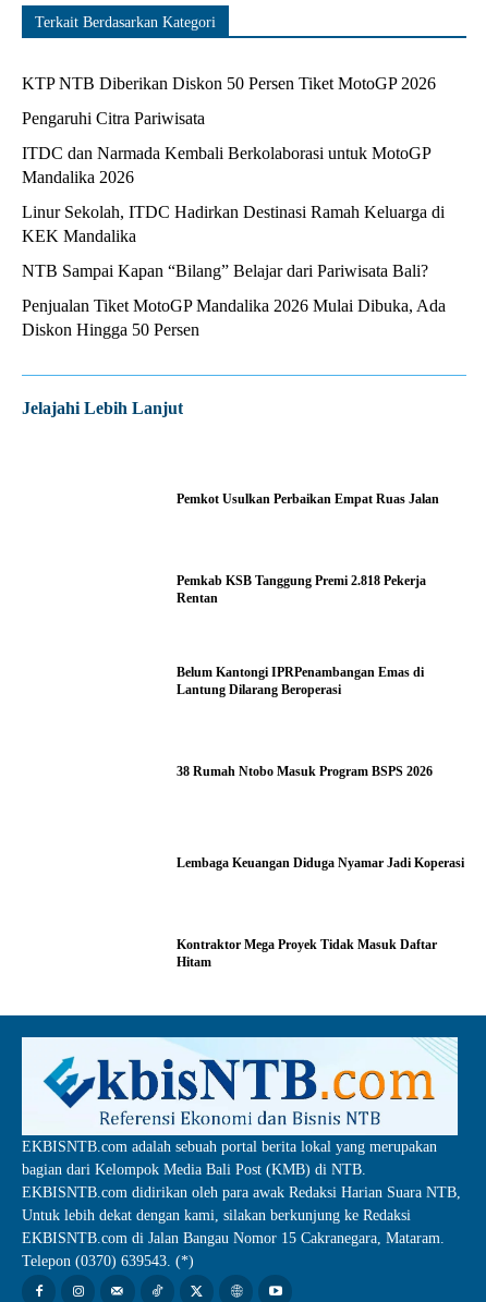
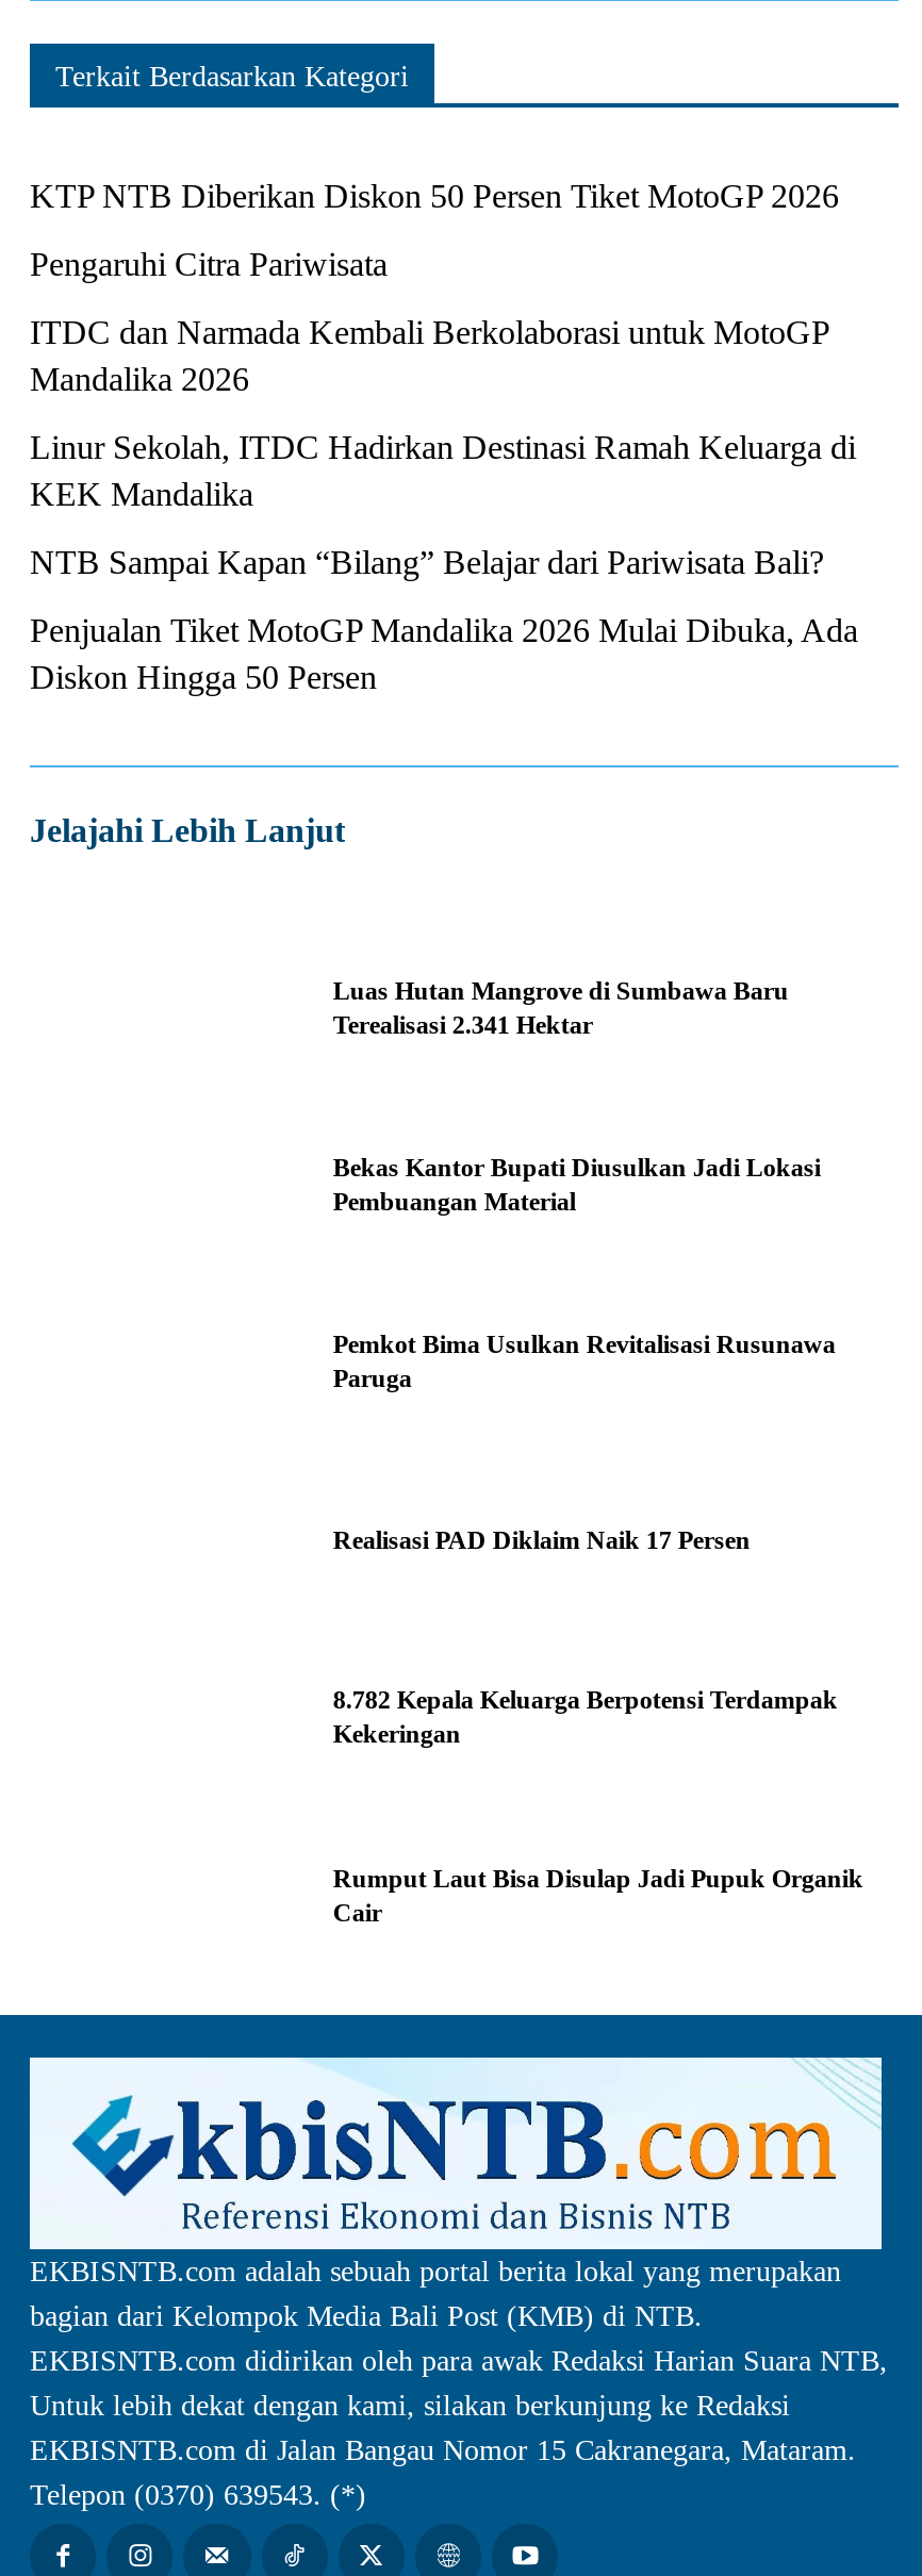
[177,491,440,506] Pemkot Usulkan Perbaikan Empat Ruas Jalan -> [333,975,789,1038] Luas Hutan Mangrove di Sumbawa Baru | Terealisasi 2.341 Hektar
[177,573,427,606] Pemkab KSB Tanggung Premi 2.818 Pekerja | Rentan -> [333,1152,821,1216] Bekas Kantor Bupati Diusulkan Jadi Lokasi | Pembuangan Material
[177,664,424,697] Belum Kantongi IPRPenambangan Emas di | Lantung Dilarang Beroperasi -> [333,1330,836,1394] Pemkot Bima Usulkan Revitalisasi Rusunawa | Paruga
[177,764,433,779] 38 Rumah Ntobo Masuk Program BSPS 2026 -> [333,1525,750,1554] Realisasi PAD Diklaim Naik 17 Persen
[177,855,465,870] Lembaga Keuangan Diduga Nyamar Jadi Koperasi -> [333,1685,838,1749] 8.782 Kepala Keluarga Berpotensi Terdampak | Kekeringan
[177,937,437,970] Kontraktor Mega Proyek Tidak Masuk Daftar | Hitam -> [333,1863,863,1926] Rumput Laut Bisa Disulap Jadi Pupuk Organik | Cair

